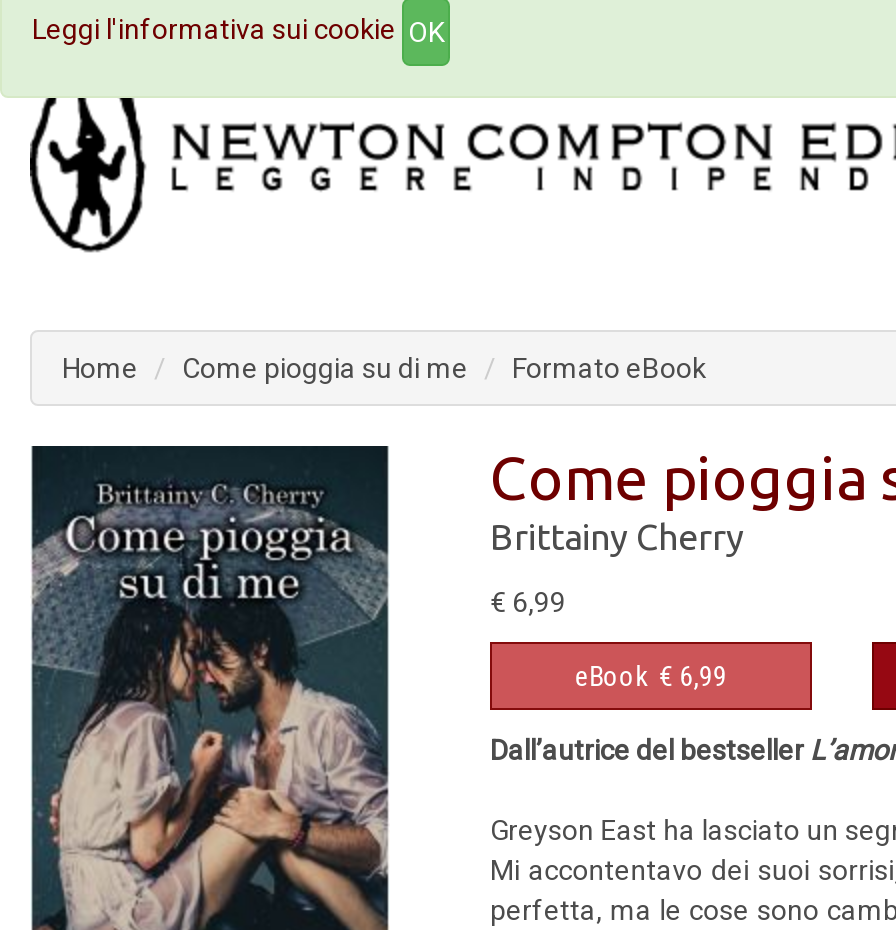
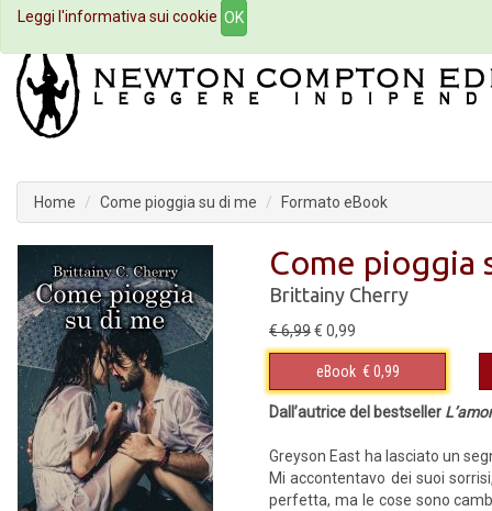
[490,586,566,618] € 6,99 -> [269,322,356,340] € 6,99 € 0,99
[575,660,727,692] eBook € 6,99 -> [316,363,399,380] eBook € 0,99

